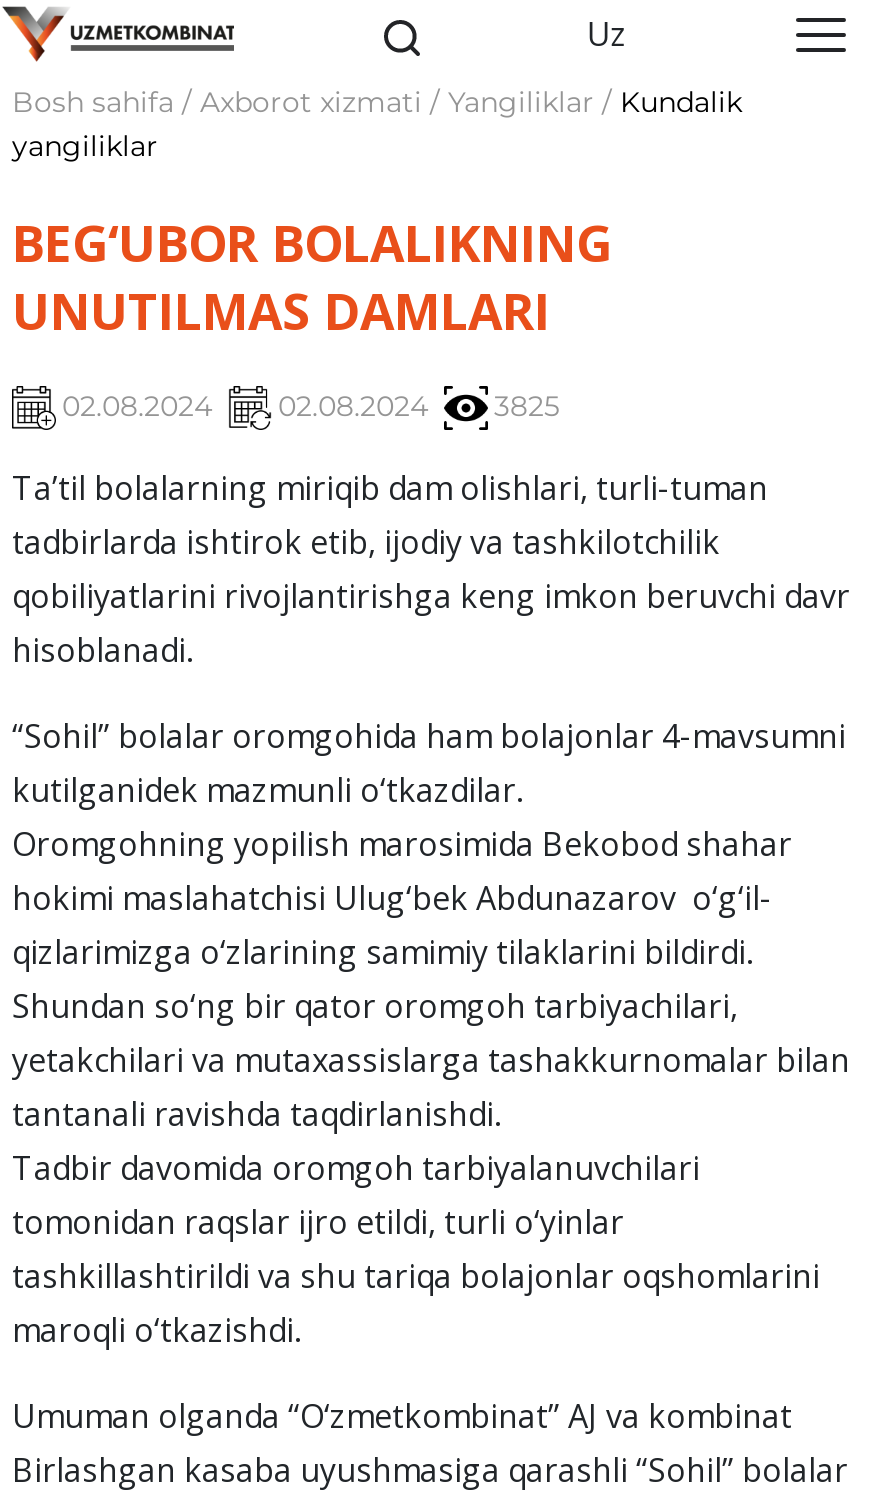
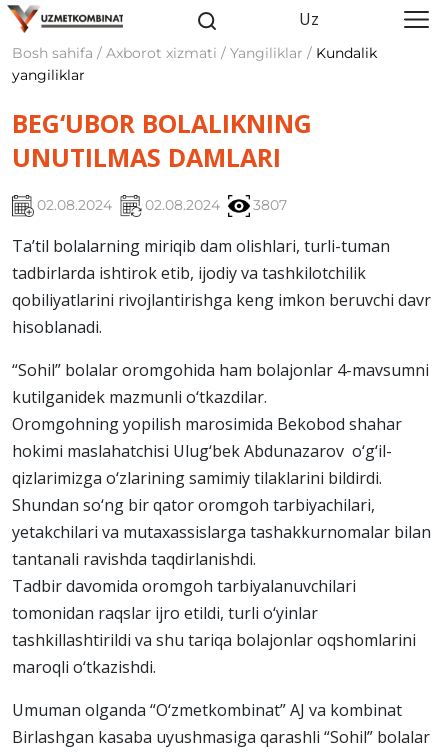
[62,388,560,424] 02.08.2024 02.08.2024 3825 -> [37,196,287,214] 02.08.2024 02.08.2024 3807

